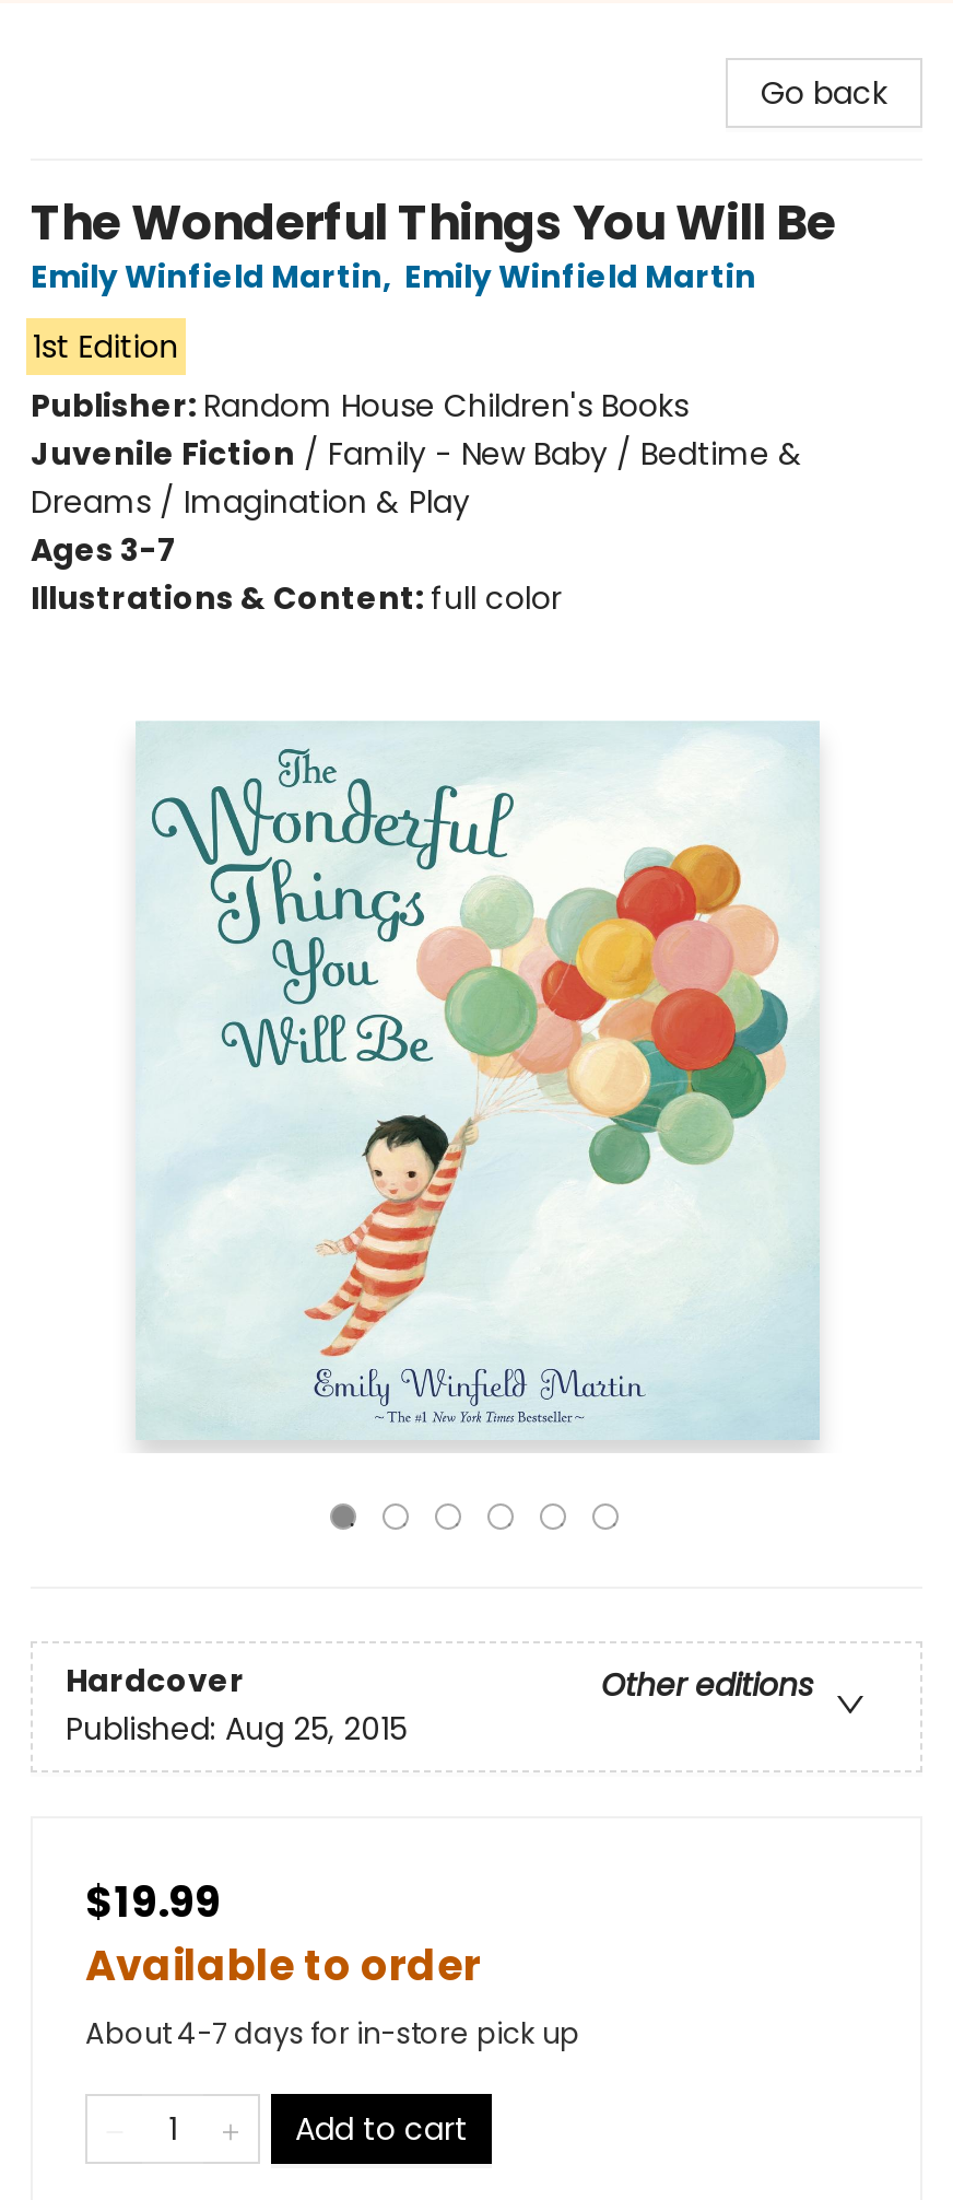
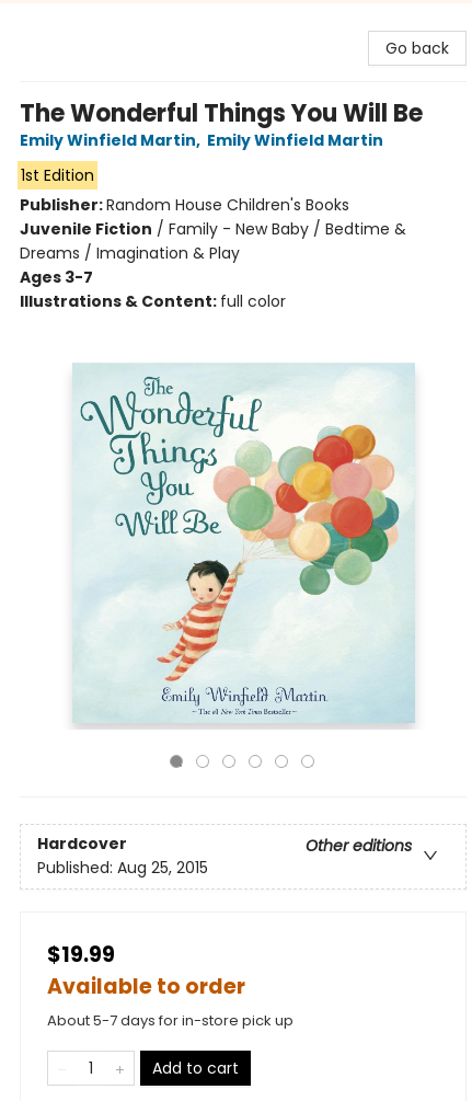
[85,2013,579,2055] About 4-7 days for in-store pick up -> [47,1010,293,1031] About 5-7 days for in-store pick up

